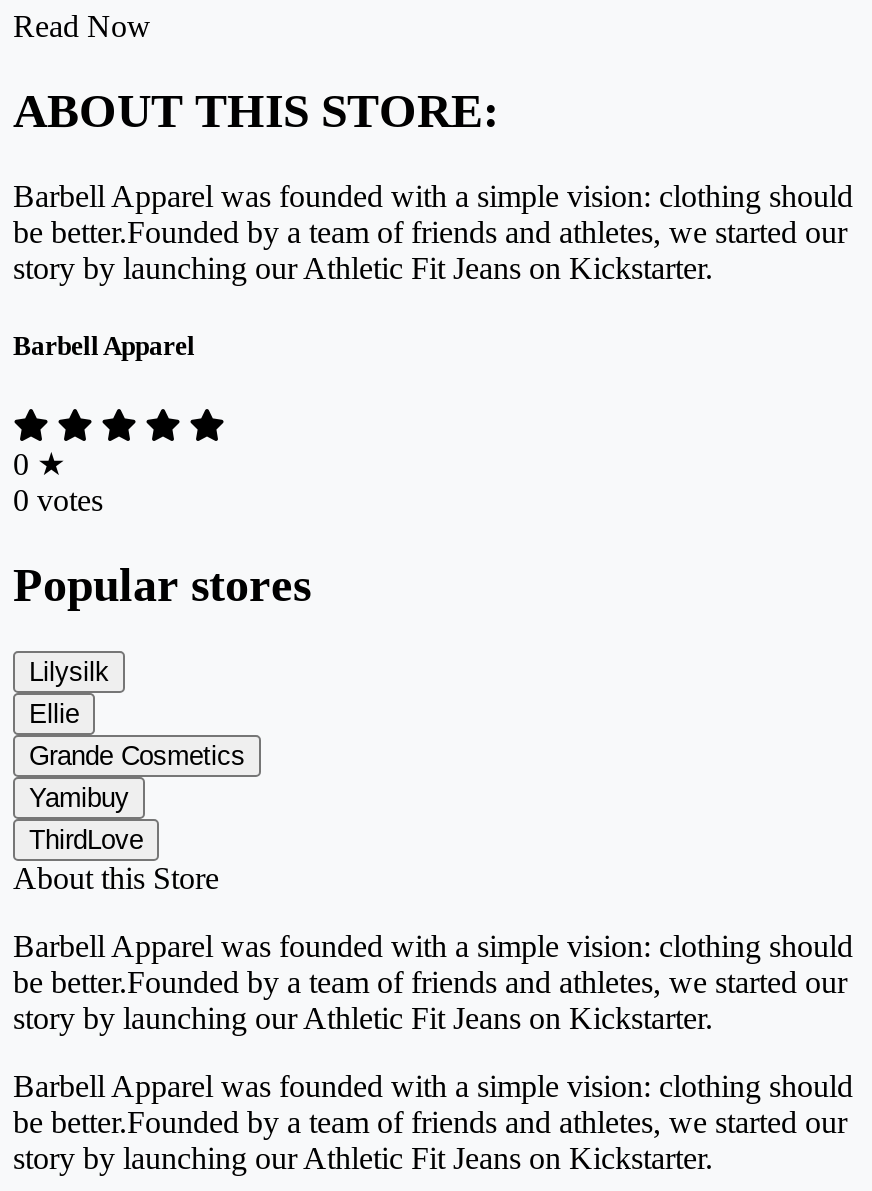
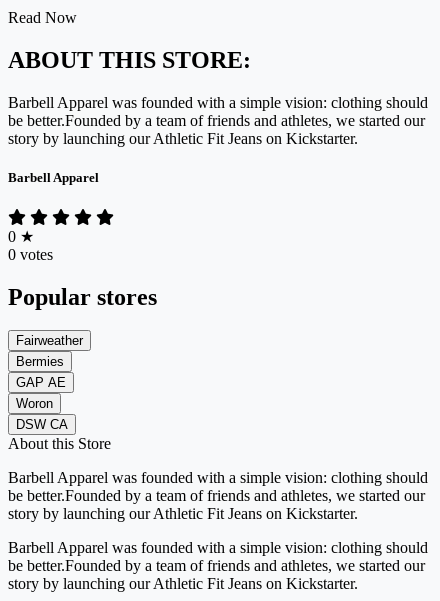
[29,658,245,856] Lilysilk | Ellie | Grande Cosmetics | Yamibuy | ThirdLove -> [16,333,83,432] Fairweather | Bermies | GAP AE | Woron | DSW CA

